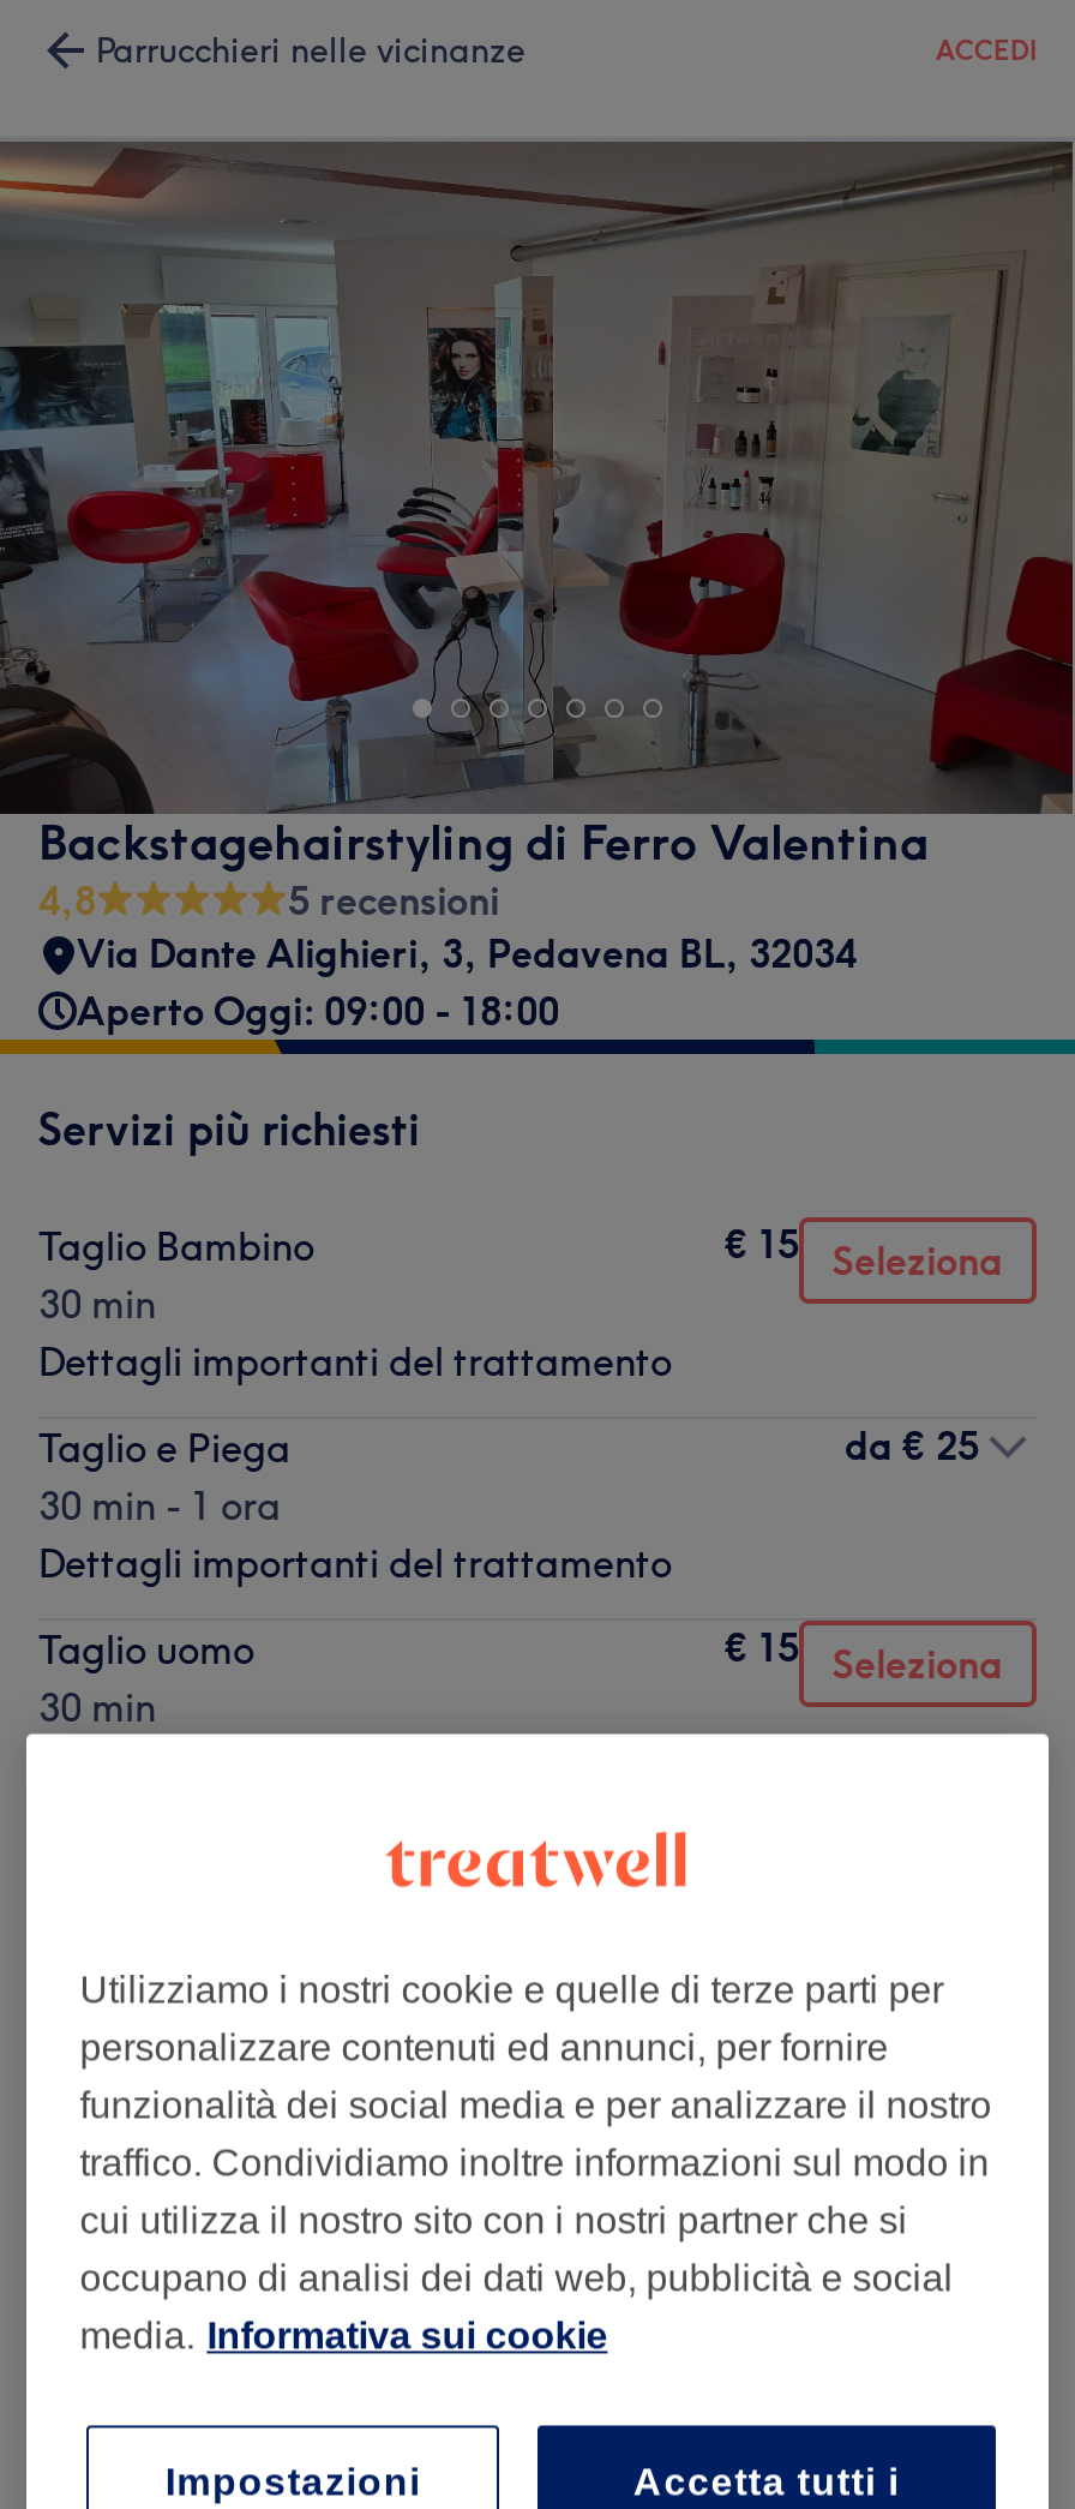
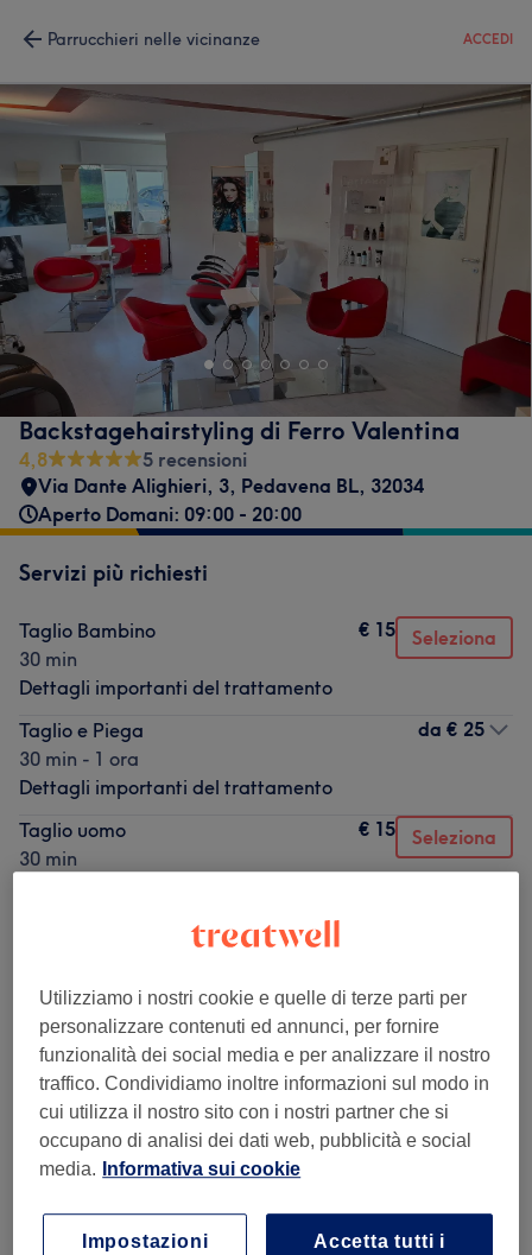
[77,987,559,1035] Aperto Oggi: 09:00 - 18:00 -> [38,502,302,526] Aperto Domani: 09:00 - 20:00

